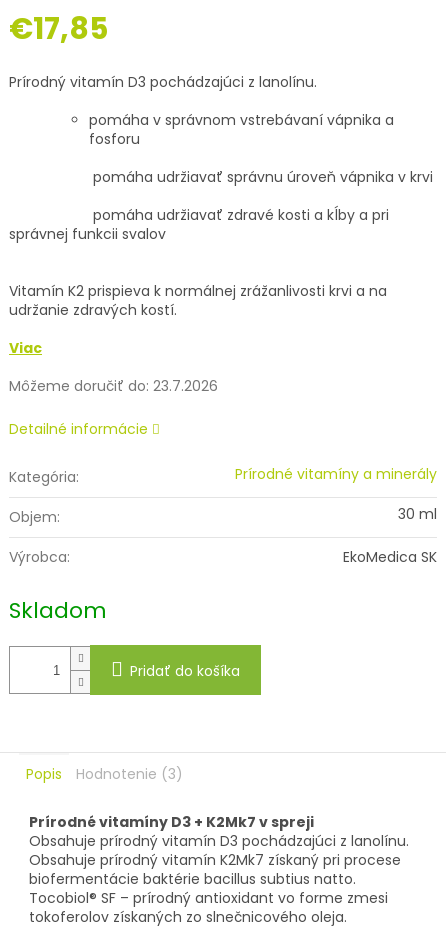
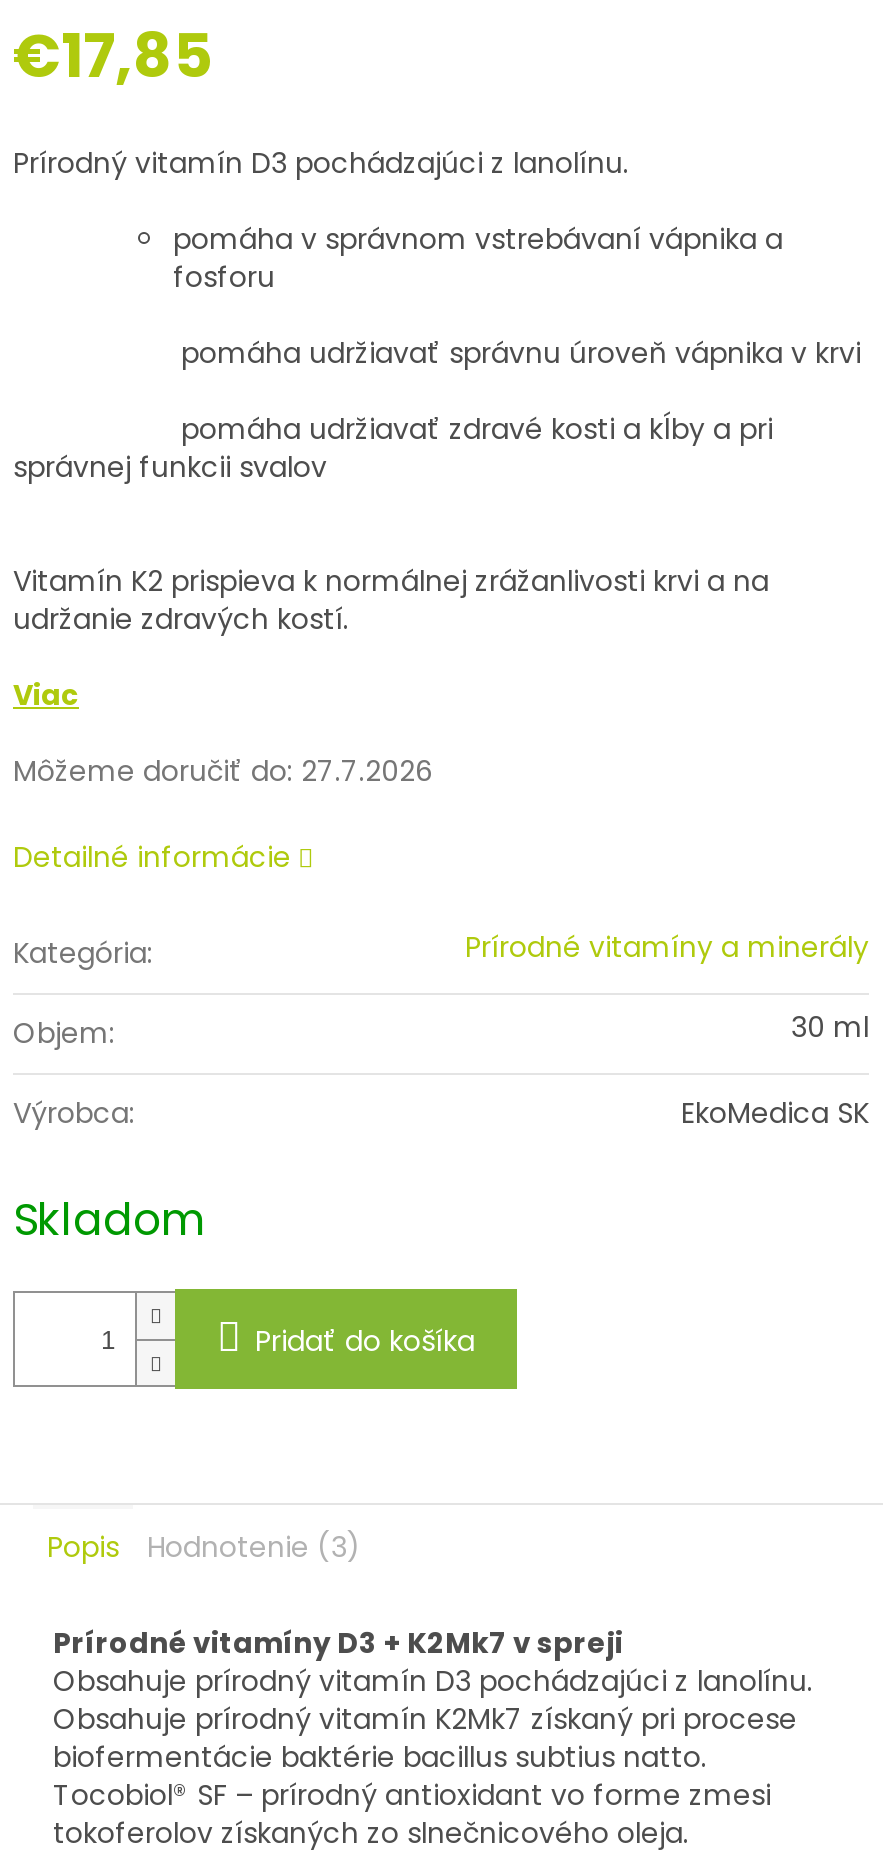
[9,376,218,396] Môžeme doručiť do: 23.7.2026 -> [13,752,433,792] Môžeme doručiť do: 27.7.2026

